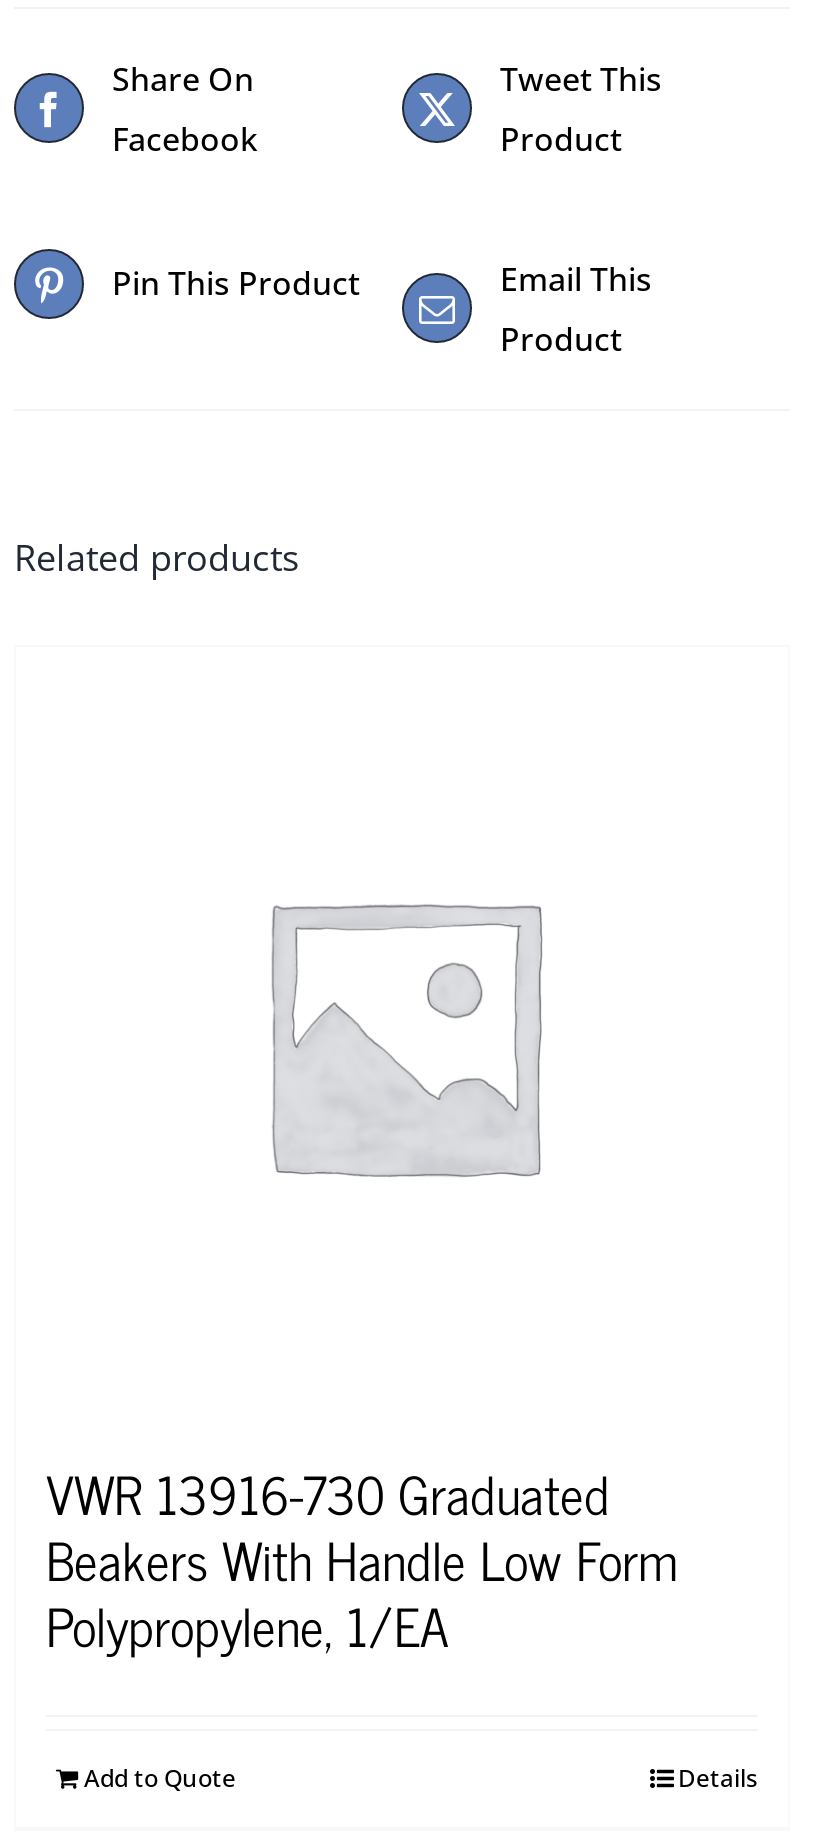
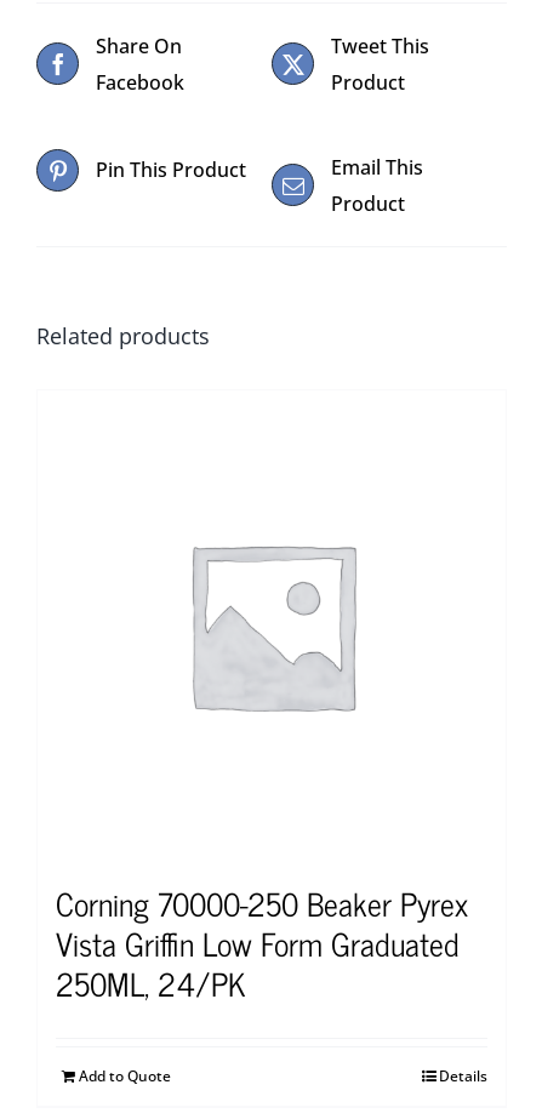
[46,1448,678,1666] VWR 13916-730 Graduated | Beakers With Handle Low Form | Polypropylene, 1/EA -> [56,876,468,1008] Corning 70000-250 Beaker Pyrex | Vista Griffin Low Form Graduated | 250ML, 24/PK

